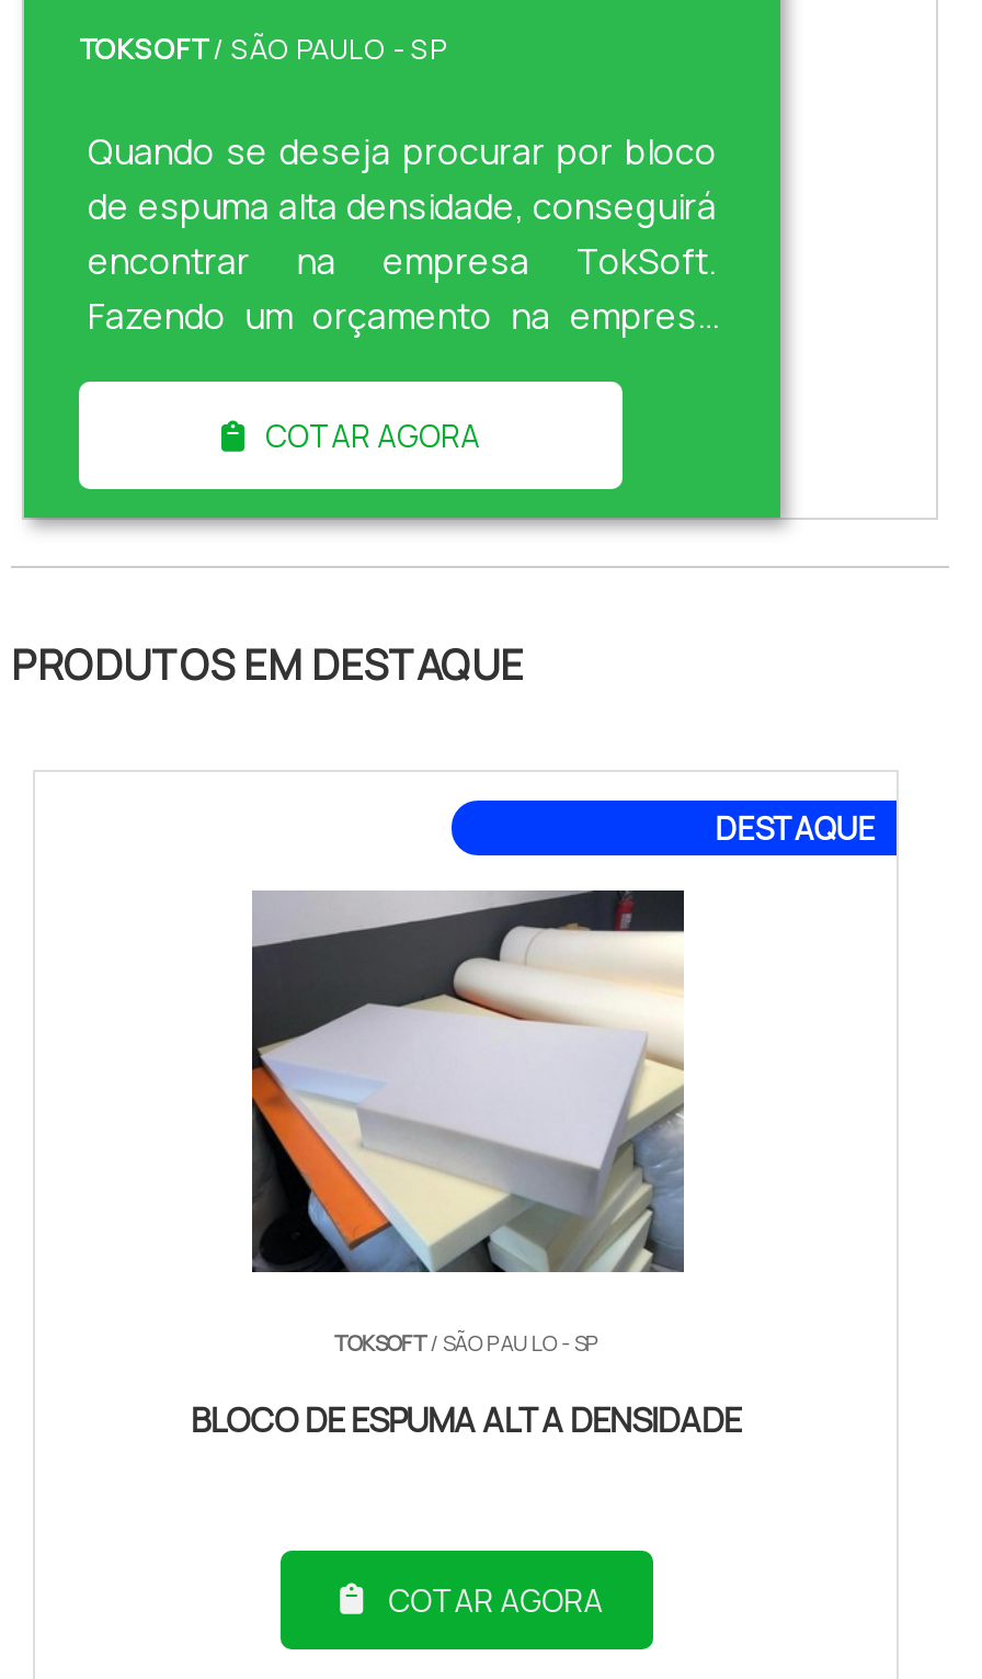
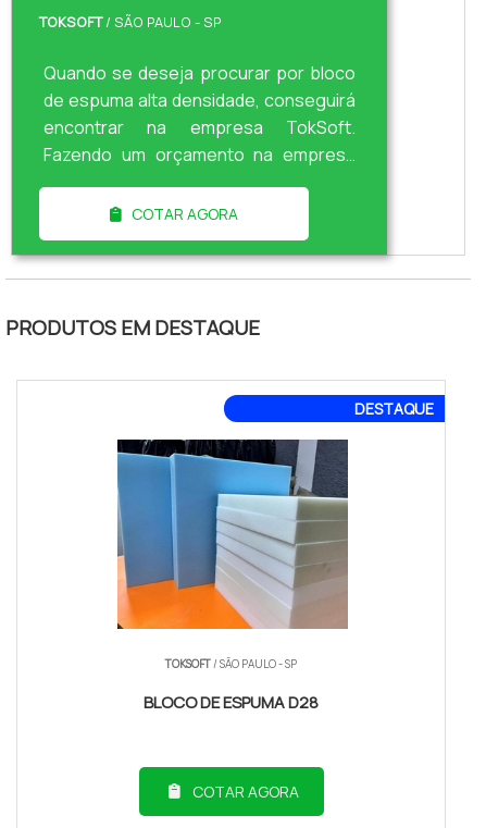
[237,890,701,1274] [image] -> [116,438,349,630] [image]
[191,1396,741,1442] BLOCO DE ESPUMA ALTA DENSIDADE -> [144,690,319,713] BLOCO DE ESPUMA D28

